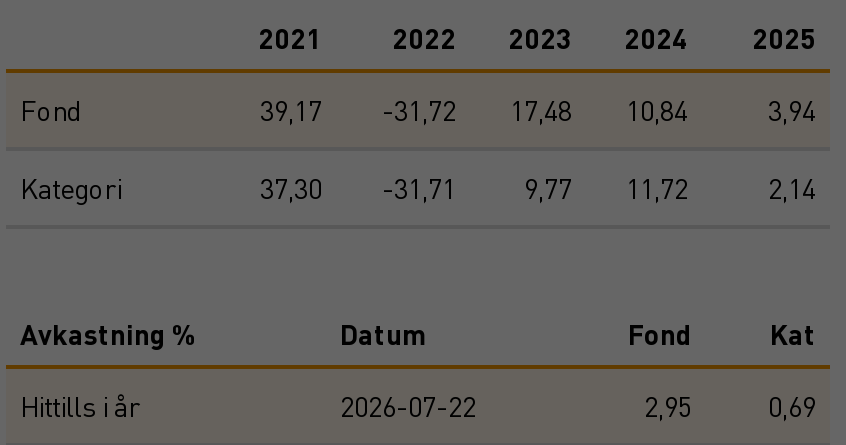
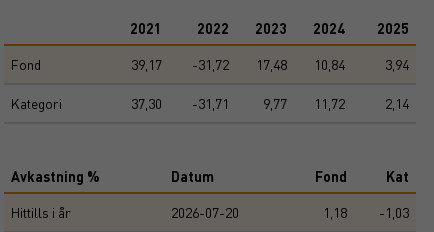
[340,387,476,423] 2026-07-22 -> [171,203,239,221] 2026-07-20
[644,387,692,423] 2,95 -> [323,203,347,221] 1,18
[768,387,816,423] 0,69 -> [379,203,409,221] -1,03

